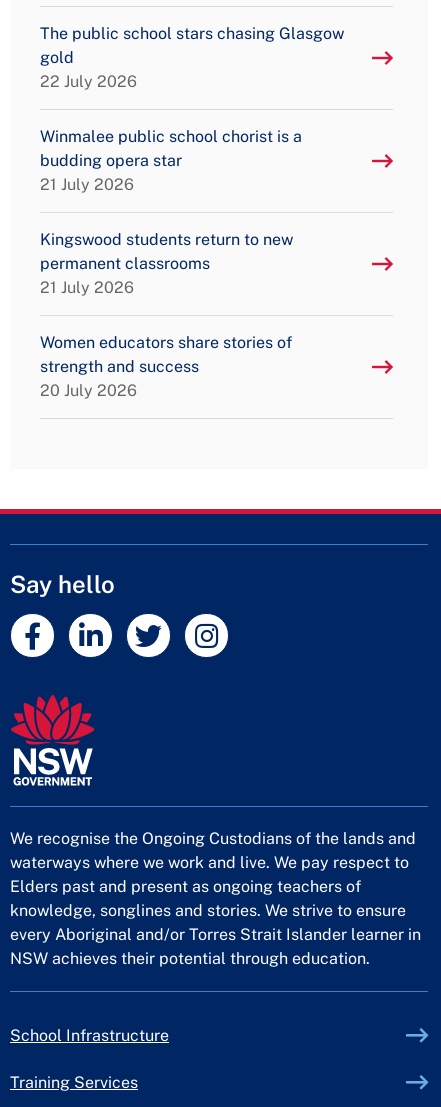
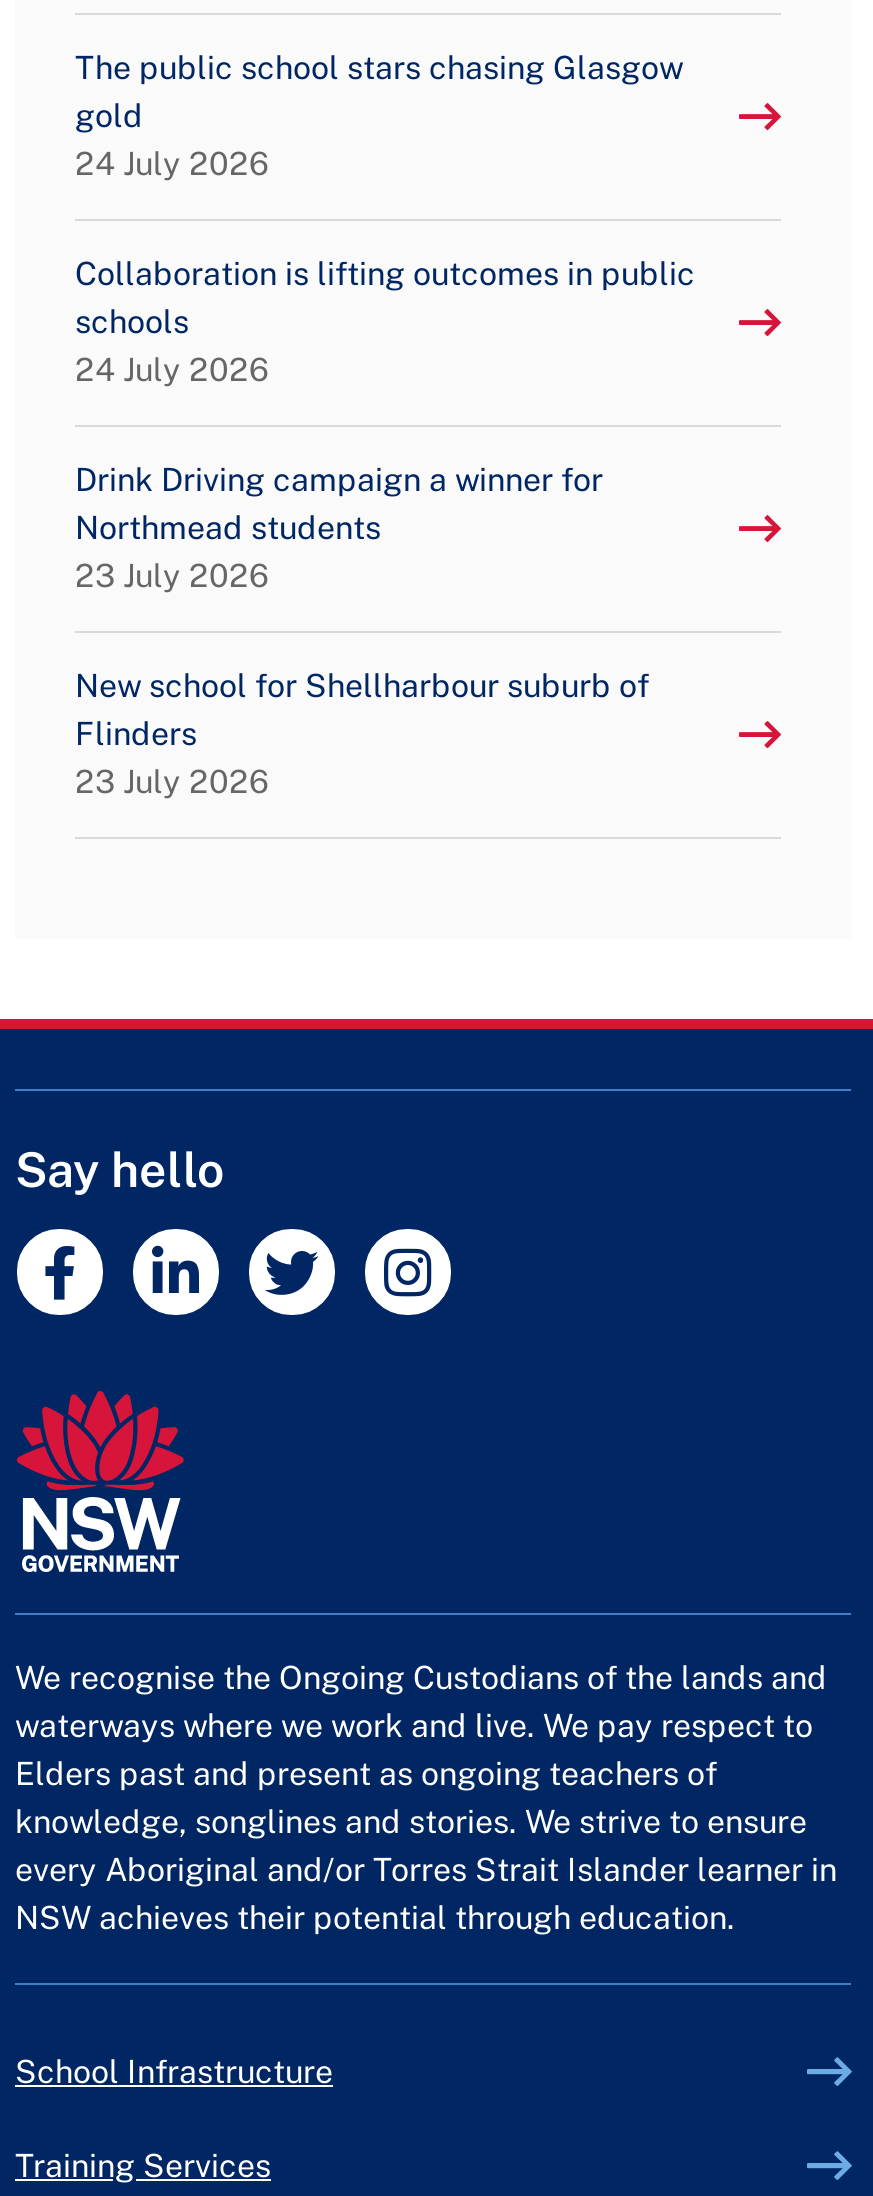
[40,72,137,91] 22 July 2026 -> [75,145,269,183] 24 July 2026
[40,127,302,194] Winmalee public school chorist is a | budding opera star | 21 July 2026 -> [75,255,695,389] Collaboration is lifting outcomes in public | schools | 24 July 2026
[40,230,293,297] Kingswood students return to new | permanent classrooms | 21 July 2026 -> [75,461,603,595] Drink Driving campaign a winner for | Northmead students | 23 July 2026
[40,333,292,400] Women educators share stories of | strength and success | 20 July 2026 -> [75,667,649,801] New school for Shellharbour suburb of | Flinders | 23 July 2026

